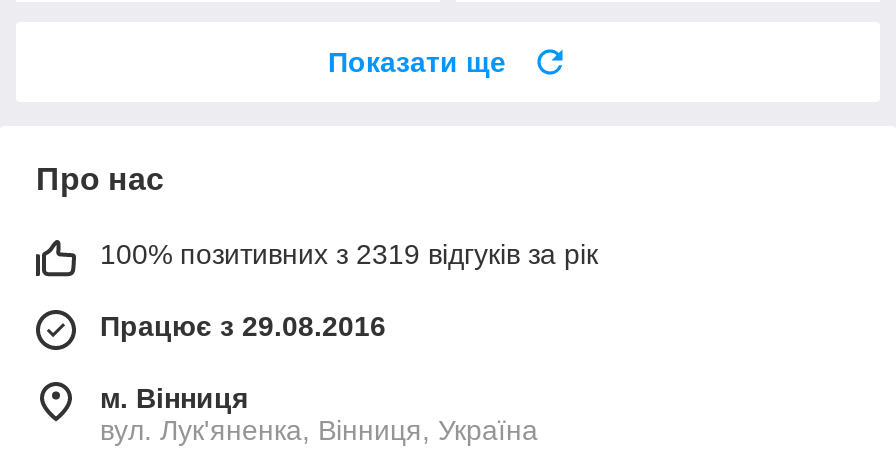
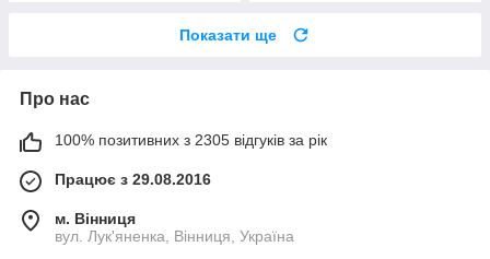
[100,239,598,271] 100% позитивних з 2319 відгуків за рік -> [55,132,327,149] 100% позитивних з 2305 відгуків за рік

